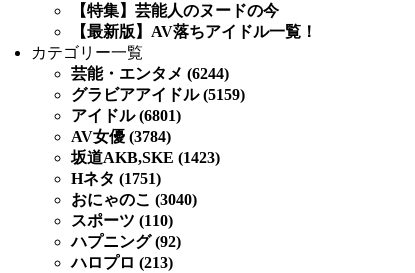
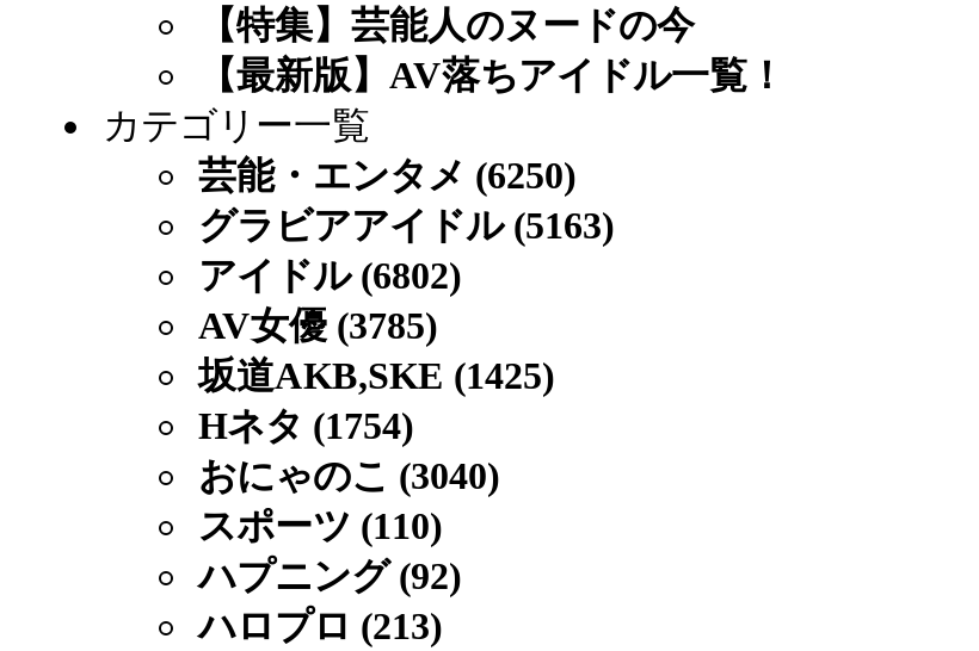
[71,65,229,82] 芸能・エンタメ (6244) -> [198,155,575,196] 芸能・エンタメ (6250)
[71,86,245,103] グラビアアイドル (5159) -> [198,205,614,246] グラビアアイドル (5163)
[71,107,181,124] アイドル (6801) -> [198,255,461,296] アイドル (6802)
[71,128,171,145] AV女優 (3784) -> [198,305,437,346] AV女優 (3785)
[71,149,220,166] 坂道AKB,SKE (1423) -> [198,355,554,396] 坂道AKB,SKE (1425)
[71,170,161,187] Hネタ (1751) -> [198,405,413,446] Hネタ (1754)

